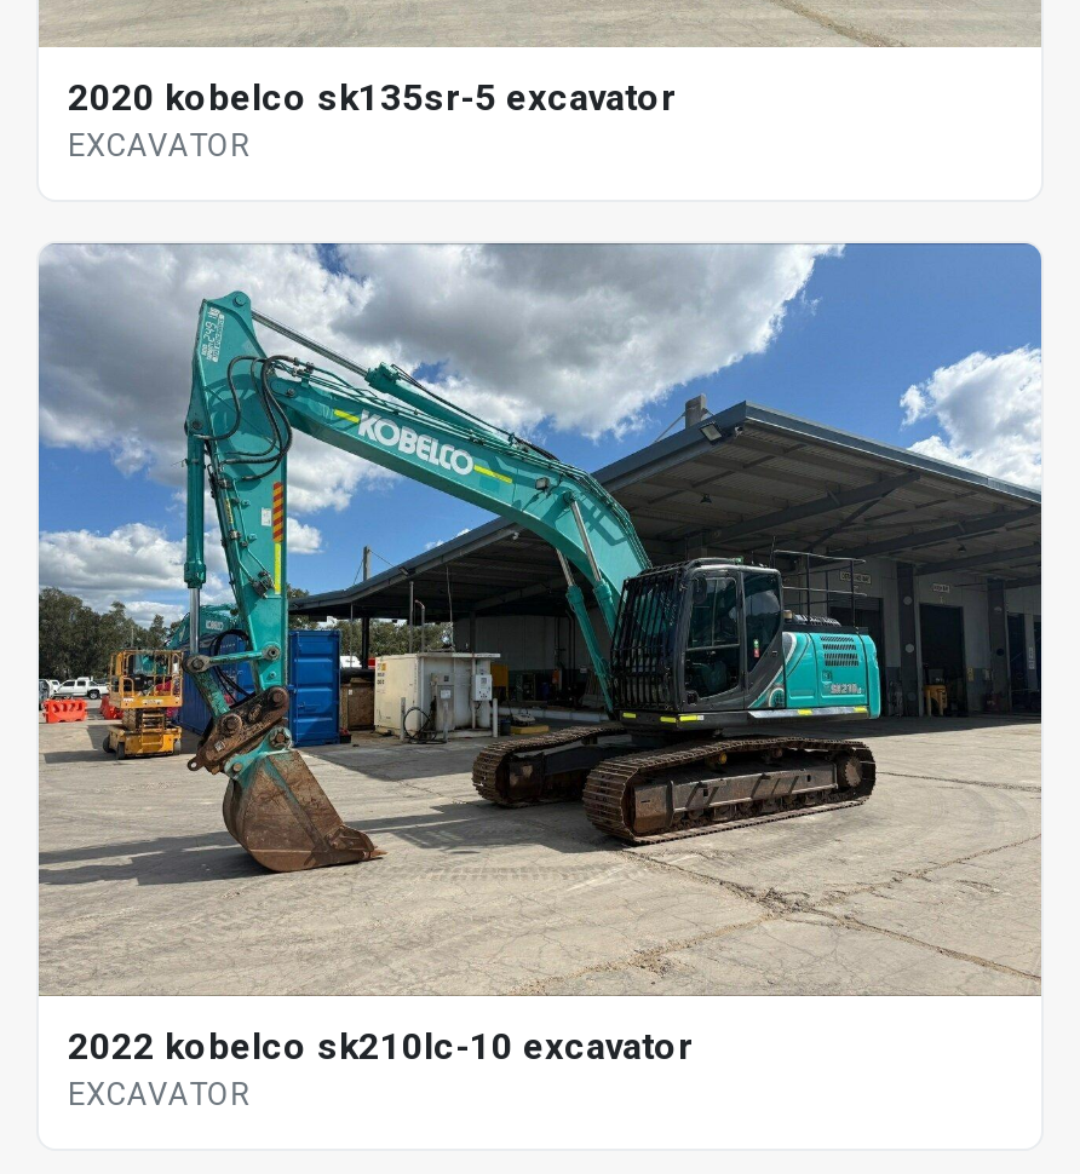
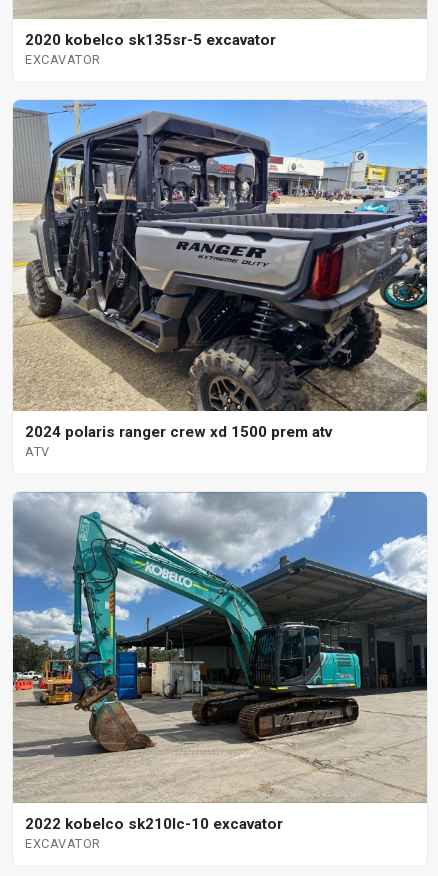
none -> [13,100,428,459] [image] | 2024 polaris ranger crew xd 1500 prem atv | ATV

